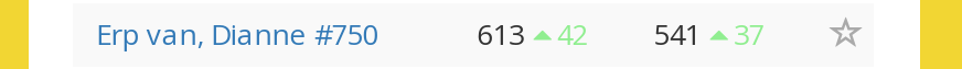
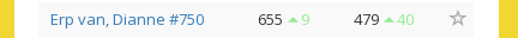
[477,14,524,54] 613 -> [258,8,283,30] 655
[550,14,588,54] 42 -> [298,8,310,30] 9
[654,14,700,54] 541 -> [354,8,379,30] 479
[727,14,764,54] 37 -> [394,8,414,30] 40

